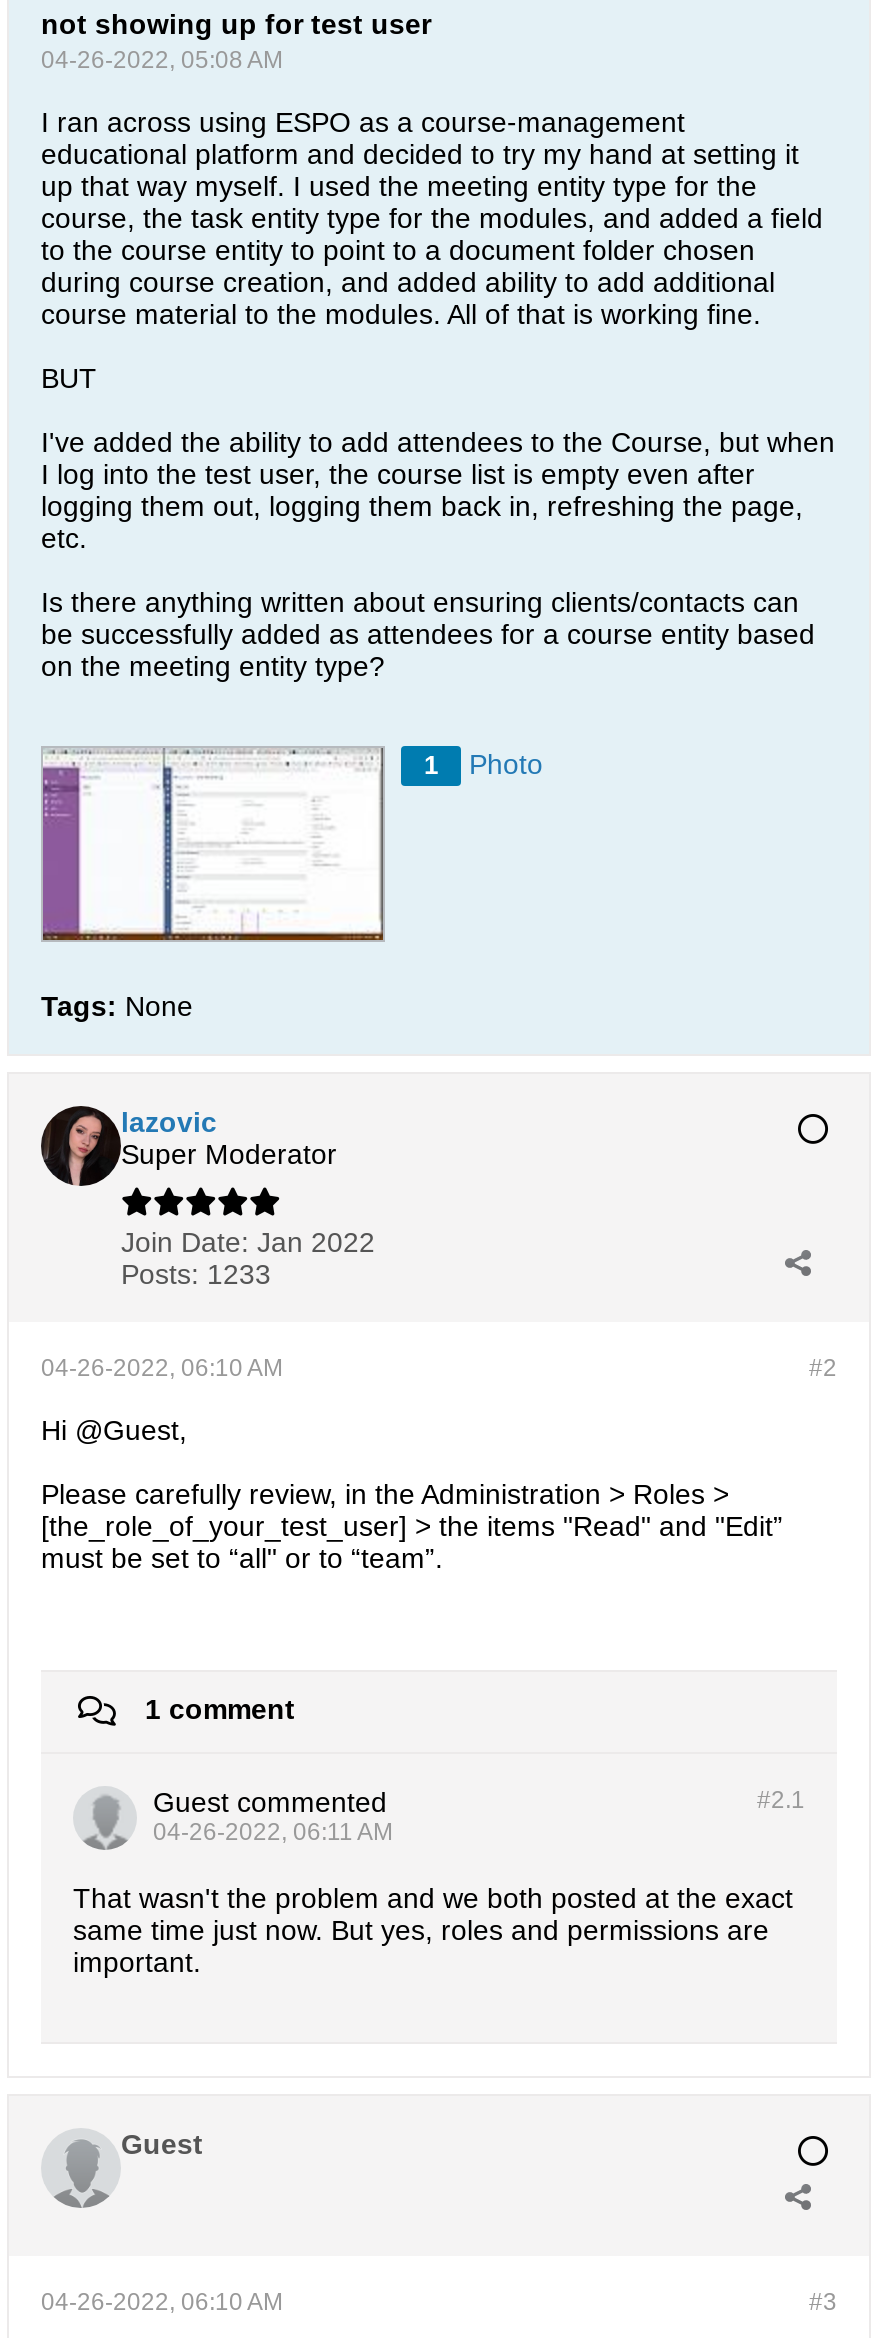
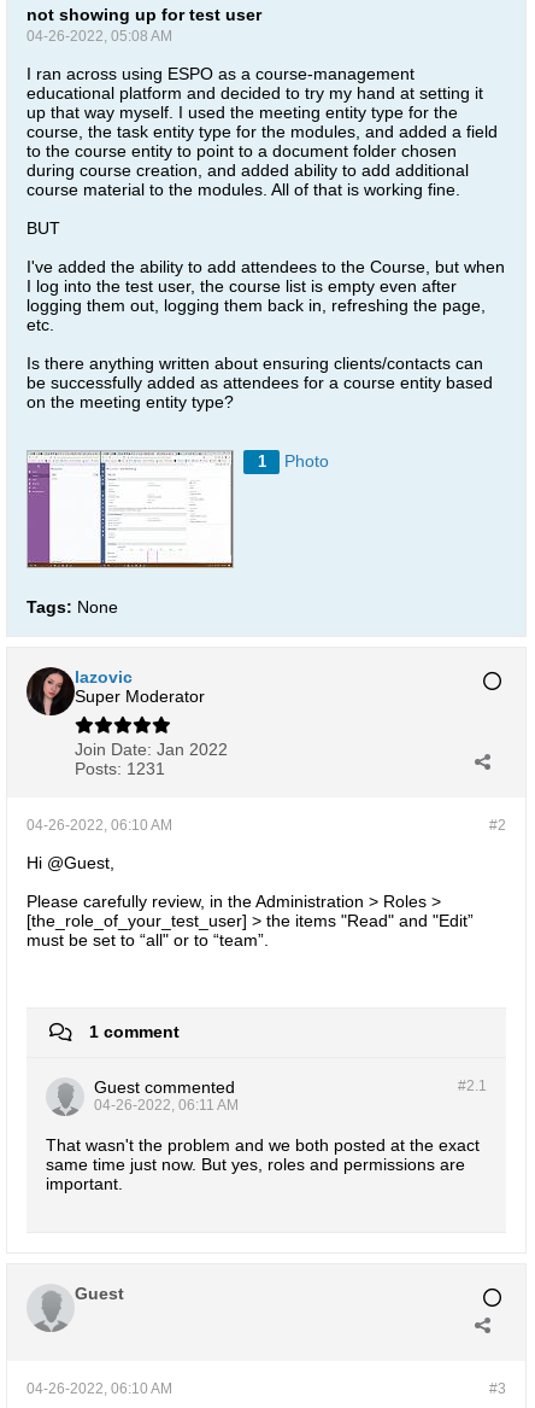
[121,1258,271,1290] Posts: 1233 -> [75,759,165,778] Posts: 1231

